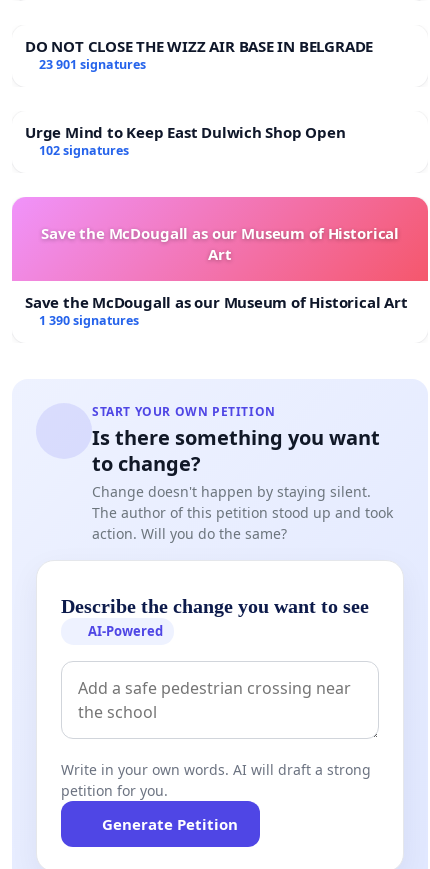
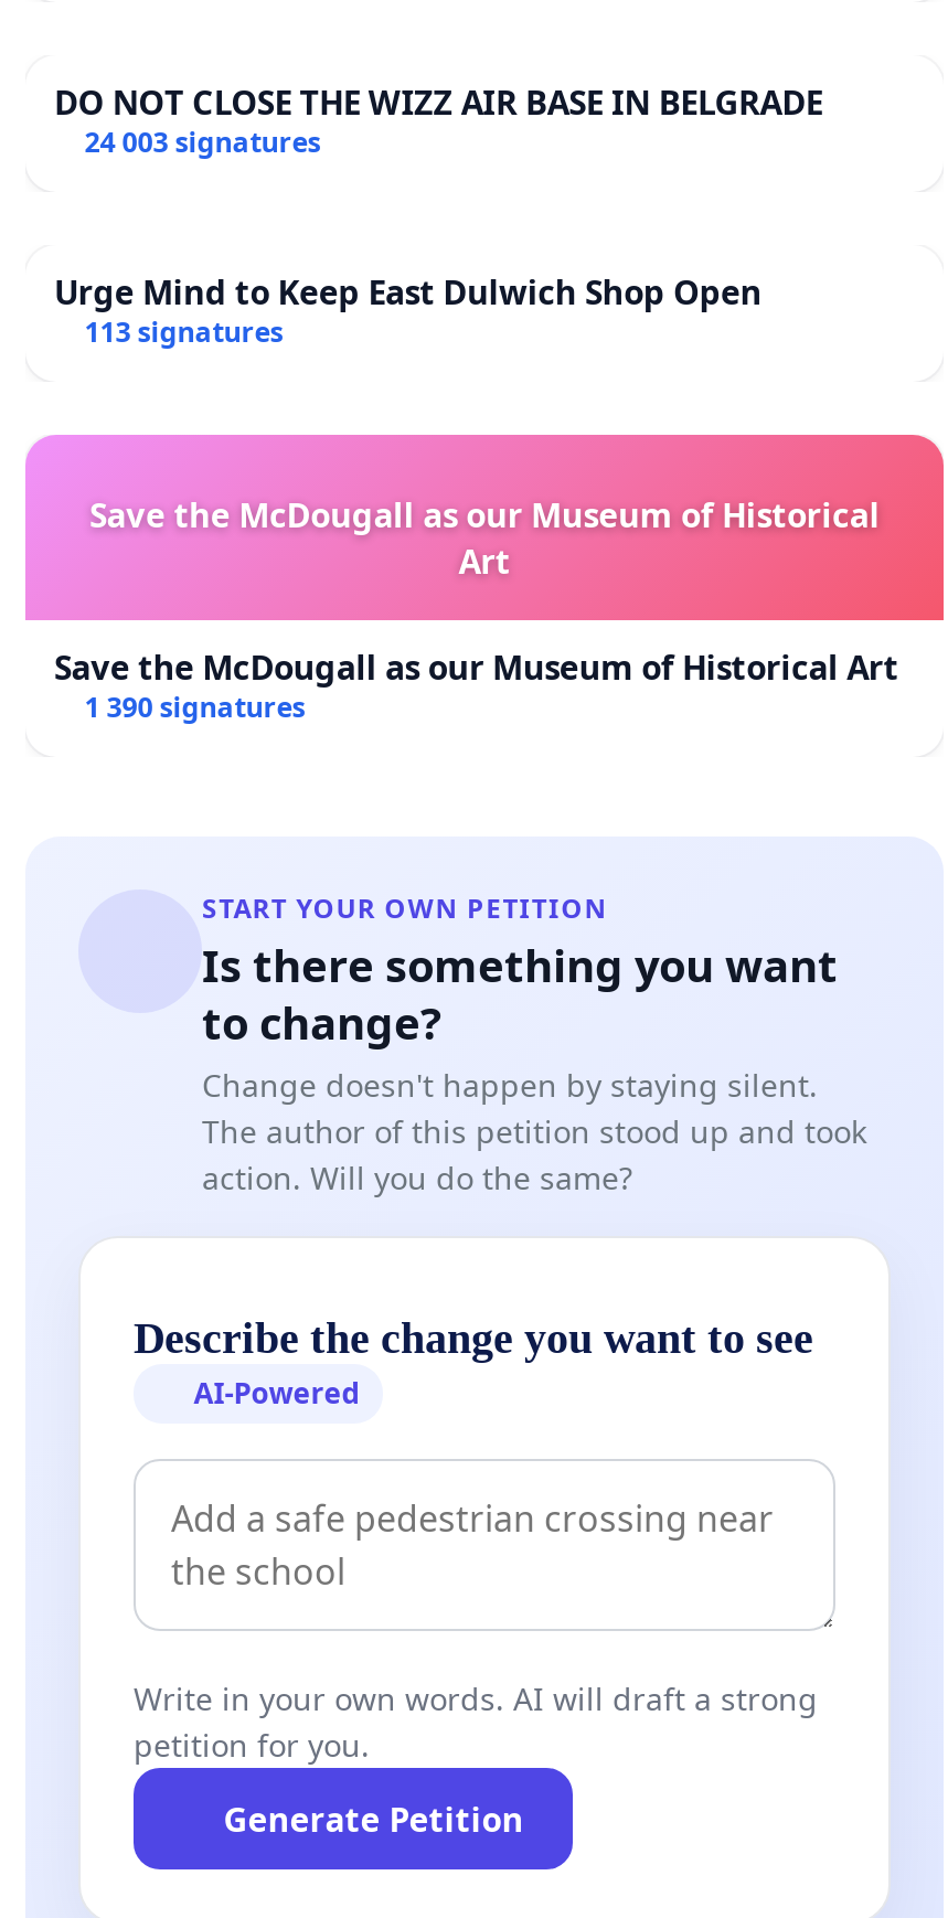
[39,56,146,73] 23 901 signatures -> [85,124,321,162] 24 003 signatures
[39,142,129,159] 102 signatures -> [85,314,283,352] 113 signatures

